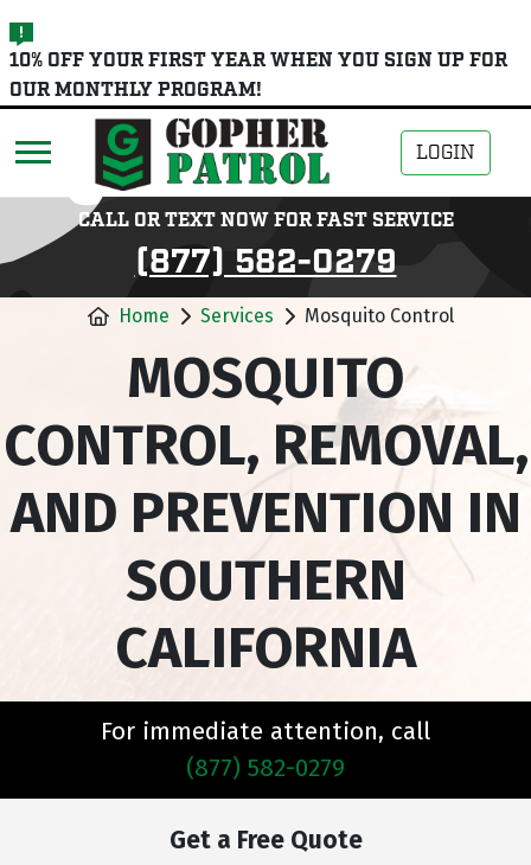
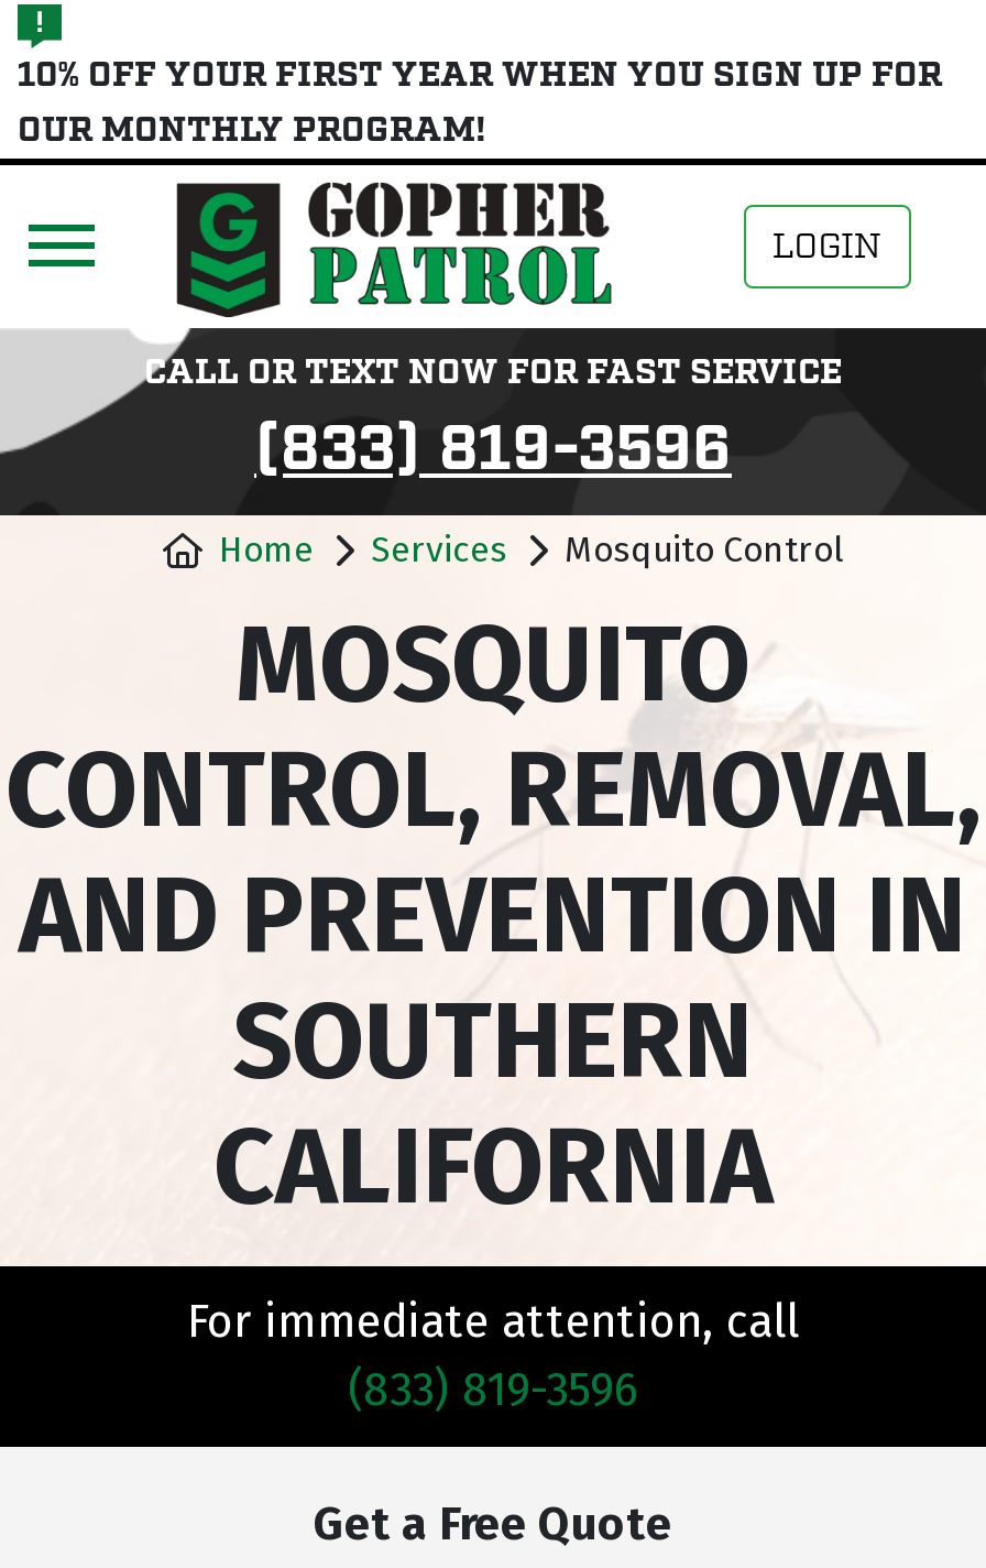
[135,240,396,284] (877) 582-0279 -> [254,409,732,490] (833) 819-3596
[186,753,345,783] (877) 582-0279 -> [348,1362,638,1417] (833) 819-3596

